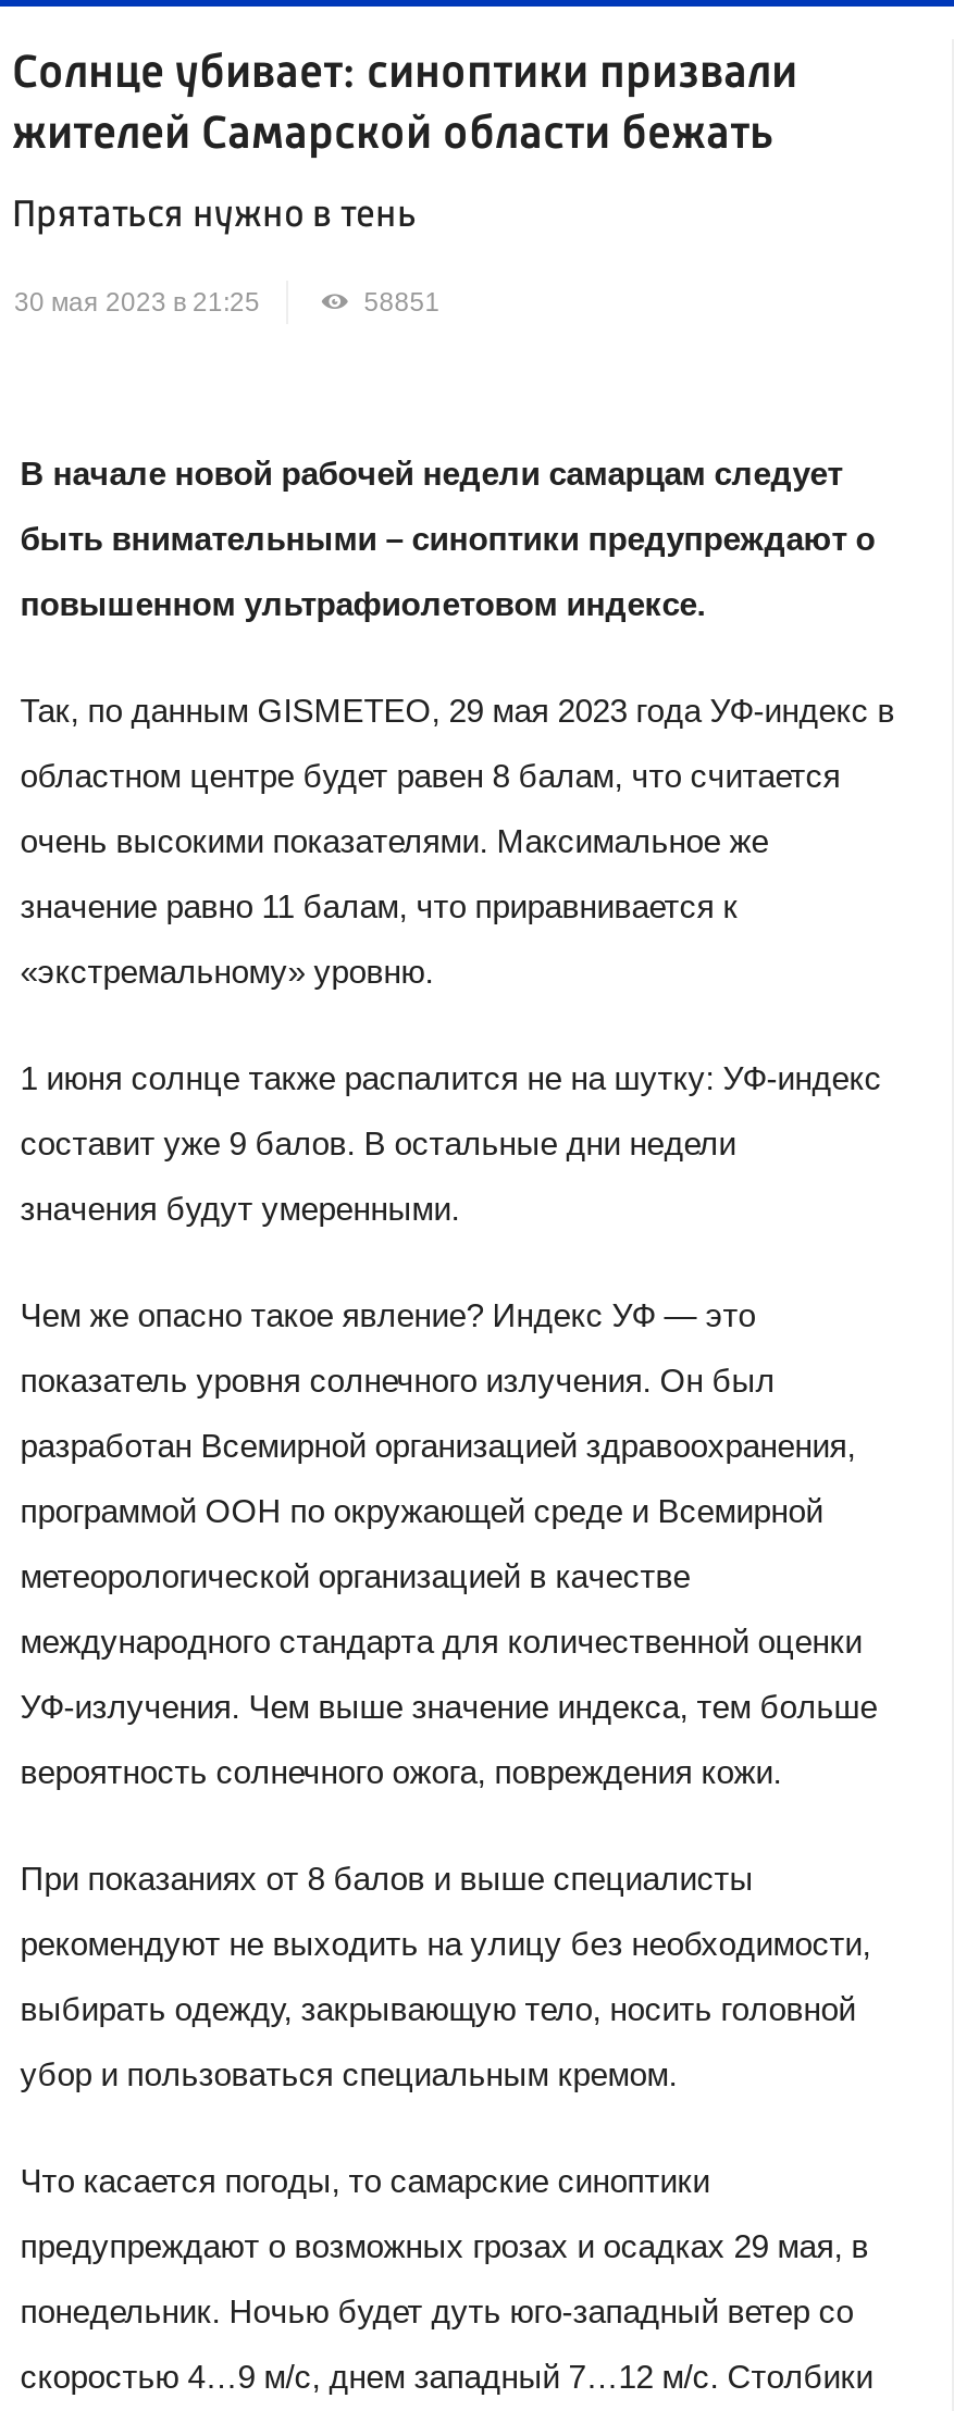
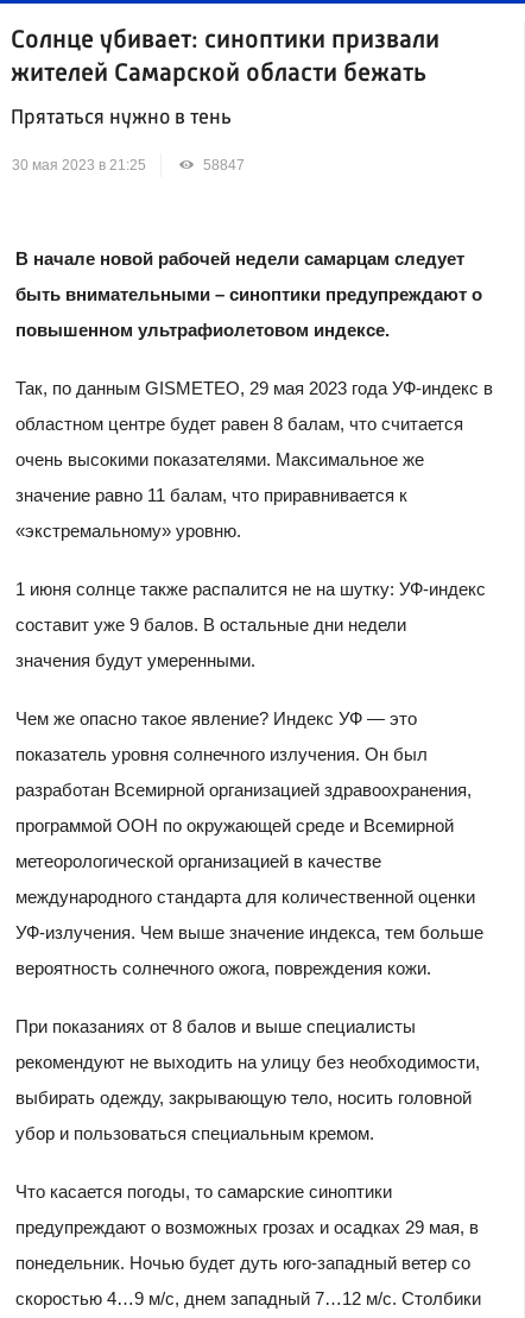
[357,288,440,318] 58851 -> [199,157,244,174] 58847

